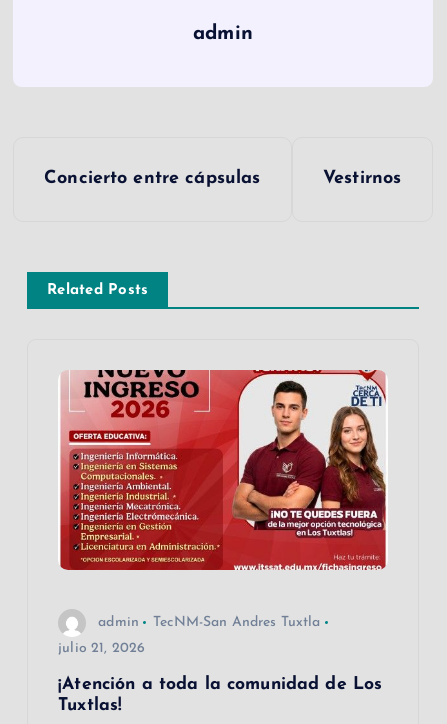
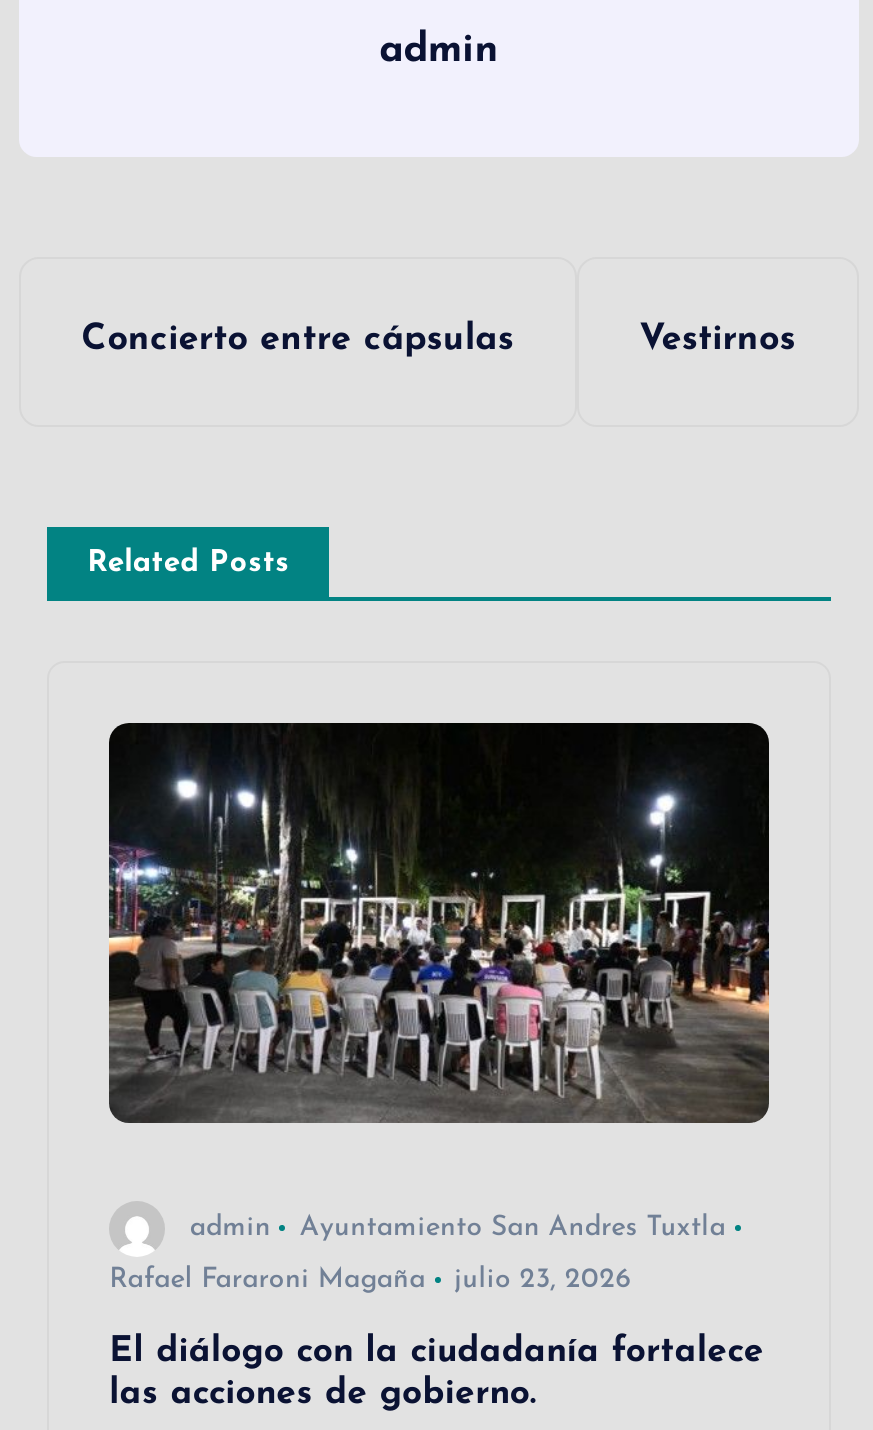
[58,369,388,571] [image] -> [107,721,771,1125] [image]
[153,615,320,630] TecNM-San Andres Tuxtla -> [299,1212,726,1242] Ayuntamiento San Andres Tuxtla
[58,641,145,656] julio 21, 2026 -> [109,1265,632,1295] Rafael Fararoni Magaña | julio 23, 2026
[58,676,382,714] ¡Atención a toda la comunidad de Los | Tuxtlas! -> [109,1335,764,1411] El diálogo con la ciudadanía fortalece | las acciones de gobierno.

